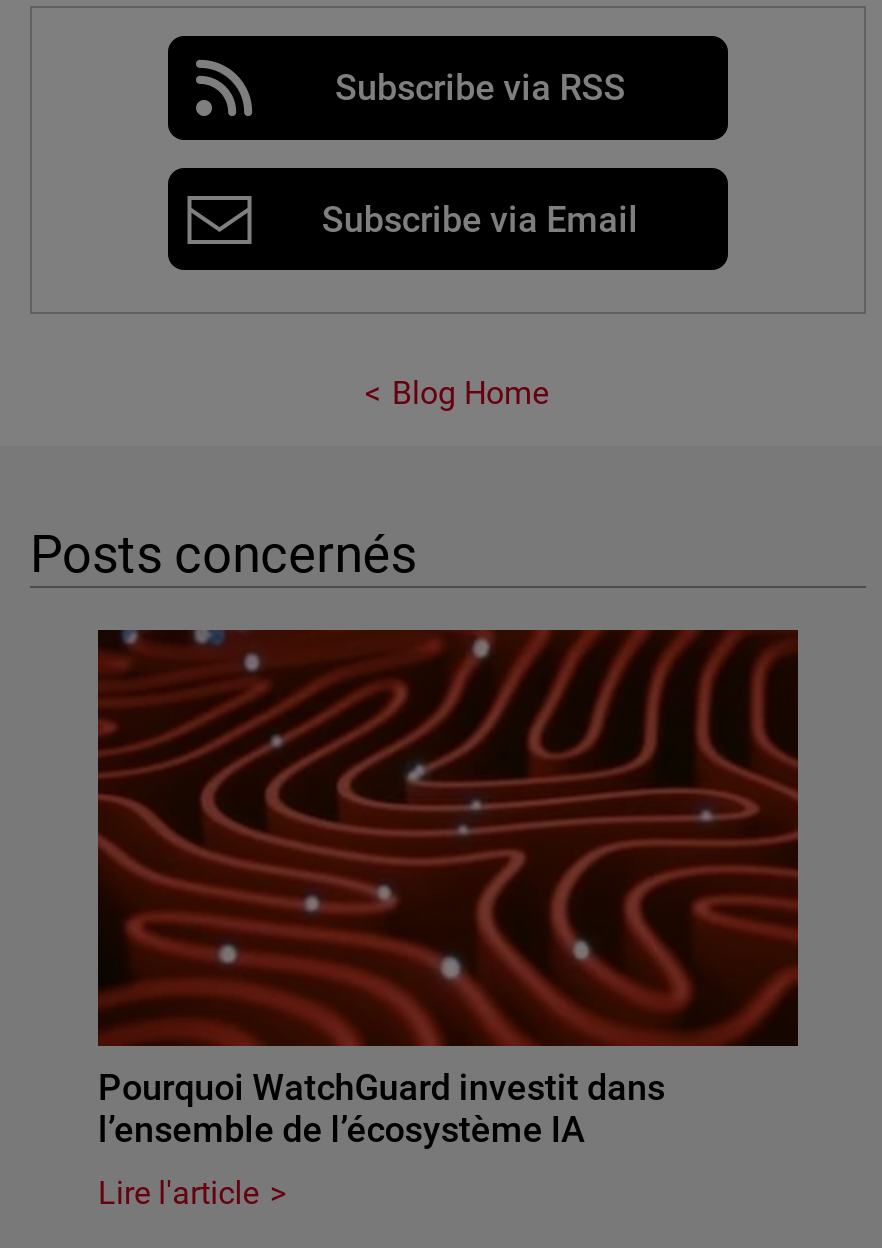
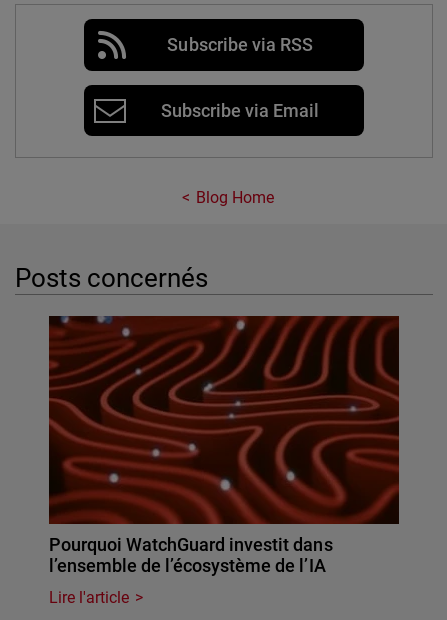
[98,1108,585,1150] l’ensemble de l’écosystème IA -> [49,555,325,576] l’ensemble de l’écosystème de l’IA

